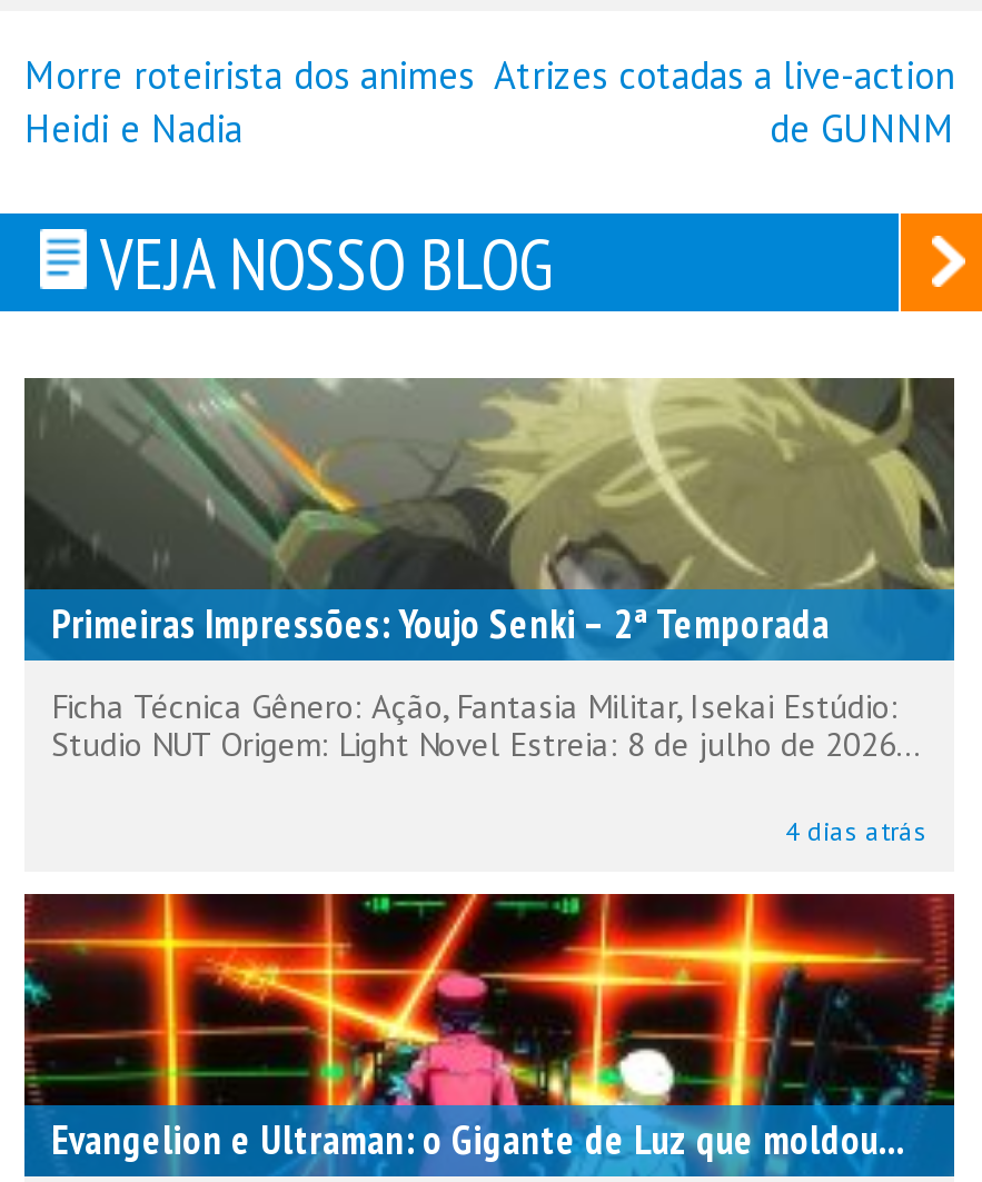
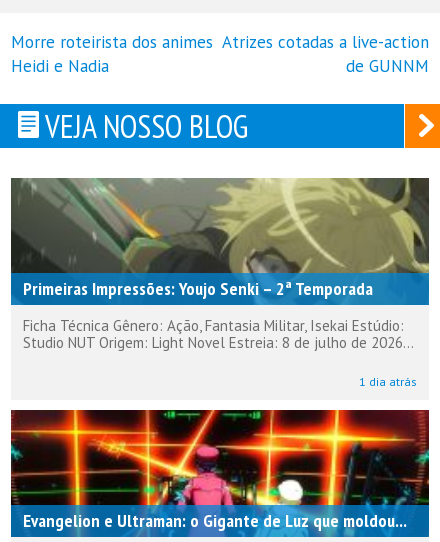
[785,813,928,846] 4 dias atrás -> [359,373,417,388] 1 dia atrás

